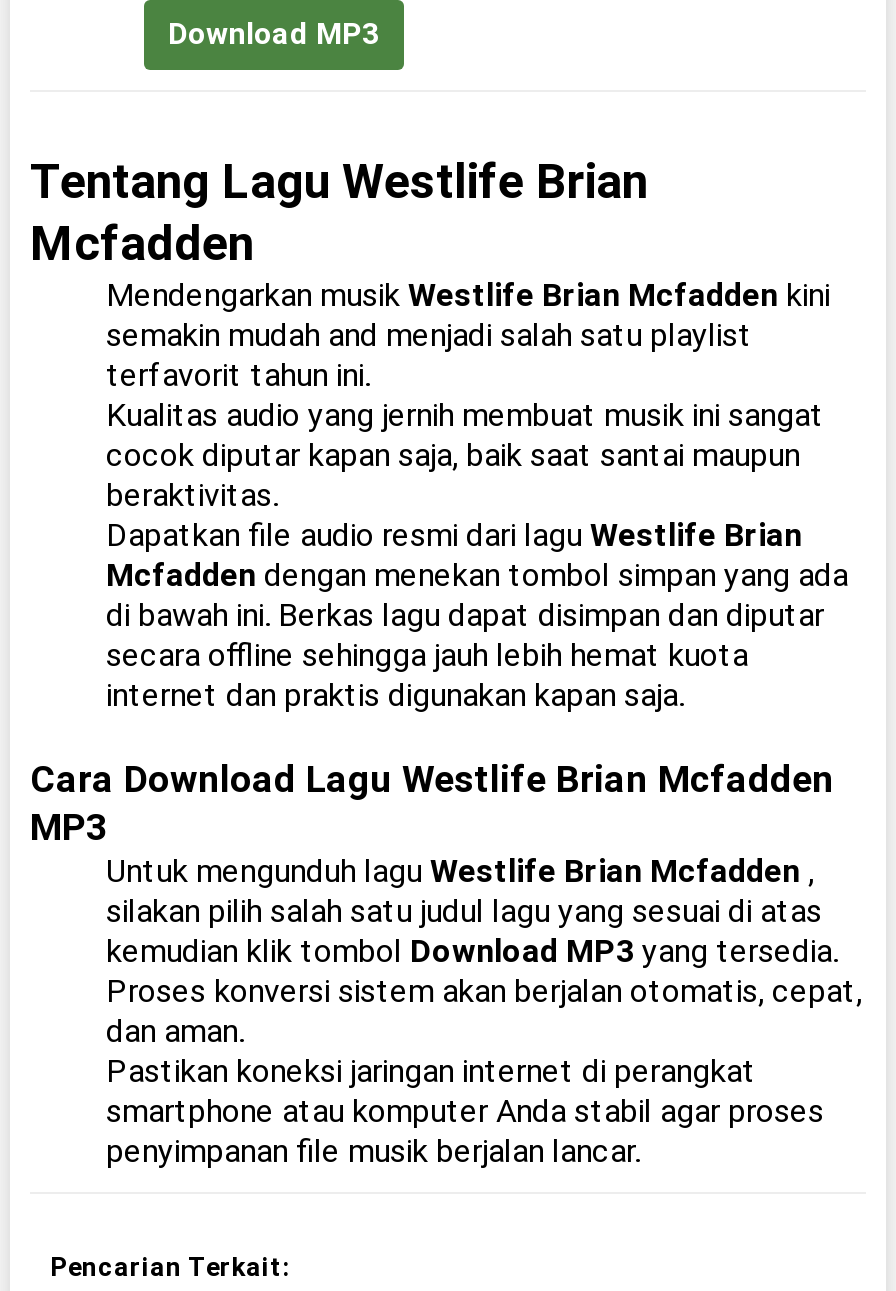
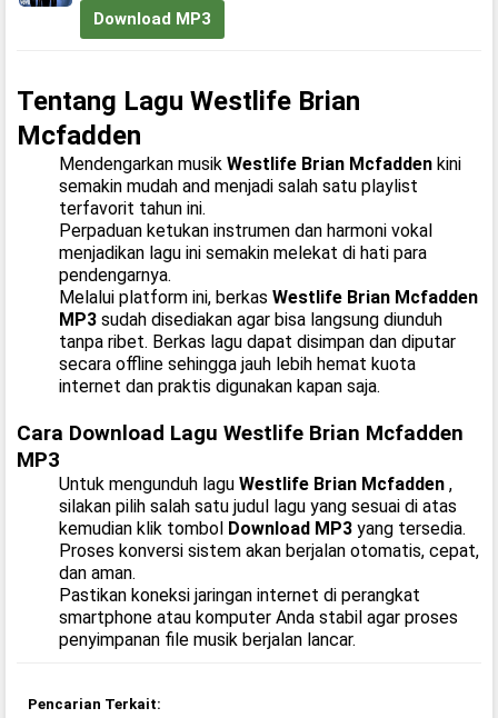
[106,396,848,634] Kualitas audio yang jernih membuat musik ini sangat | cocok diputar kapan saja, baik saat santai maupun | beraktivitas. | Dapatkan file audio resmi dari lagu Westlife Brian | Mcfadden dengan menekan tombol simpan yang ada | di bawah ini. Berkas lagu dapat disimpan dan diputar -> [59,220,478,352] Perpaduan ketukan instrumen dan harmoni vokal | menjadikan lagu ini semakin melekat di hati para | pendengarnya. | Melalui platform ini, berkas Westlife Brian Mcfadden | MP3 sudah disediakan agar bisa langsung diunduh | tanpa ribet. Berkas lagu dapat disimpan dan diputar

